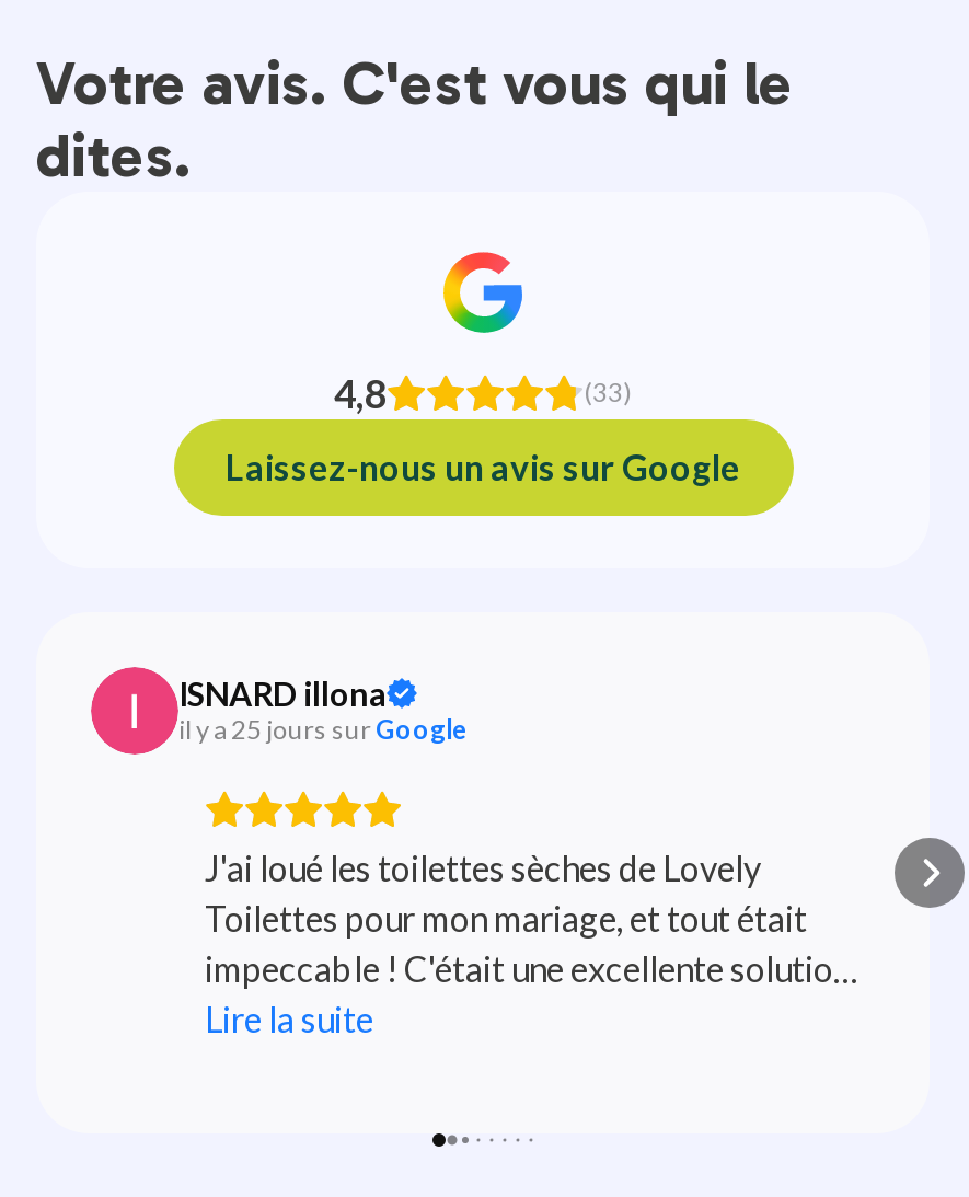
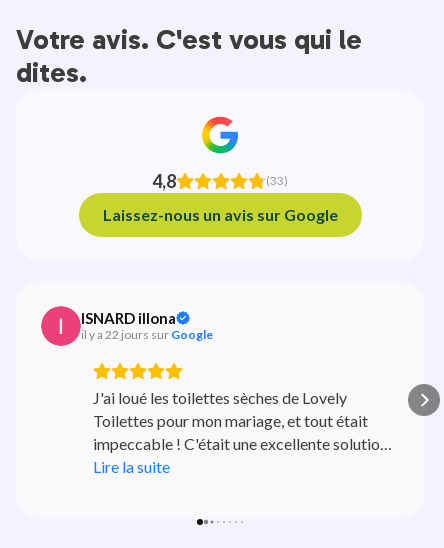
[178,714,468,746] il y a 25 jours sur Google -> [81,327,213,342] il y a 22 jours sur Google

